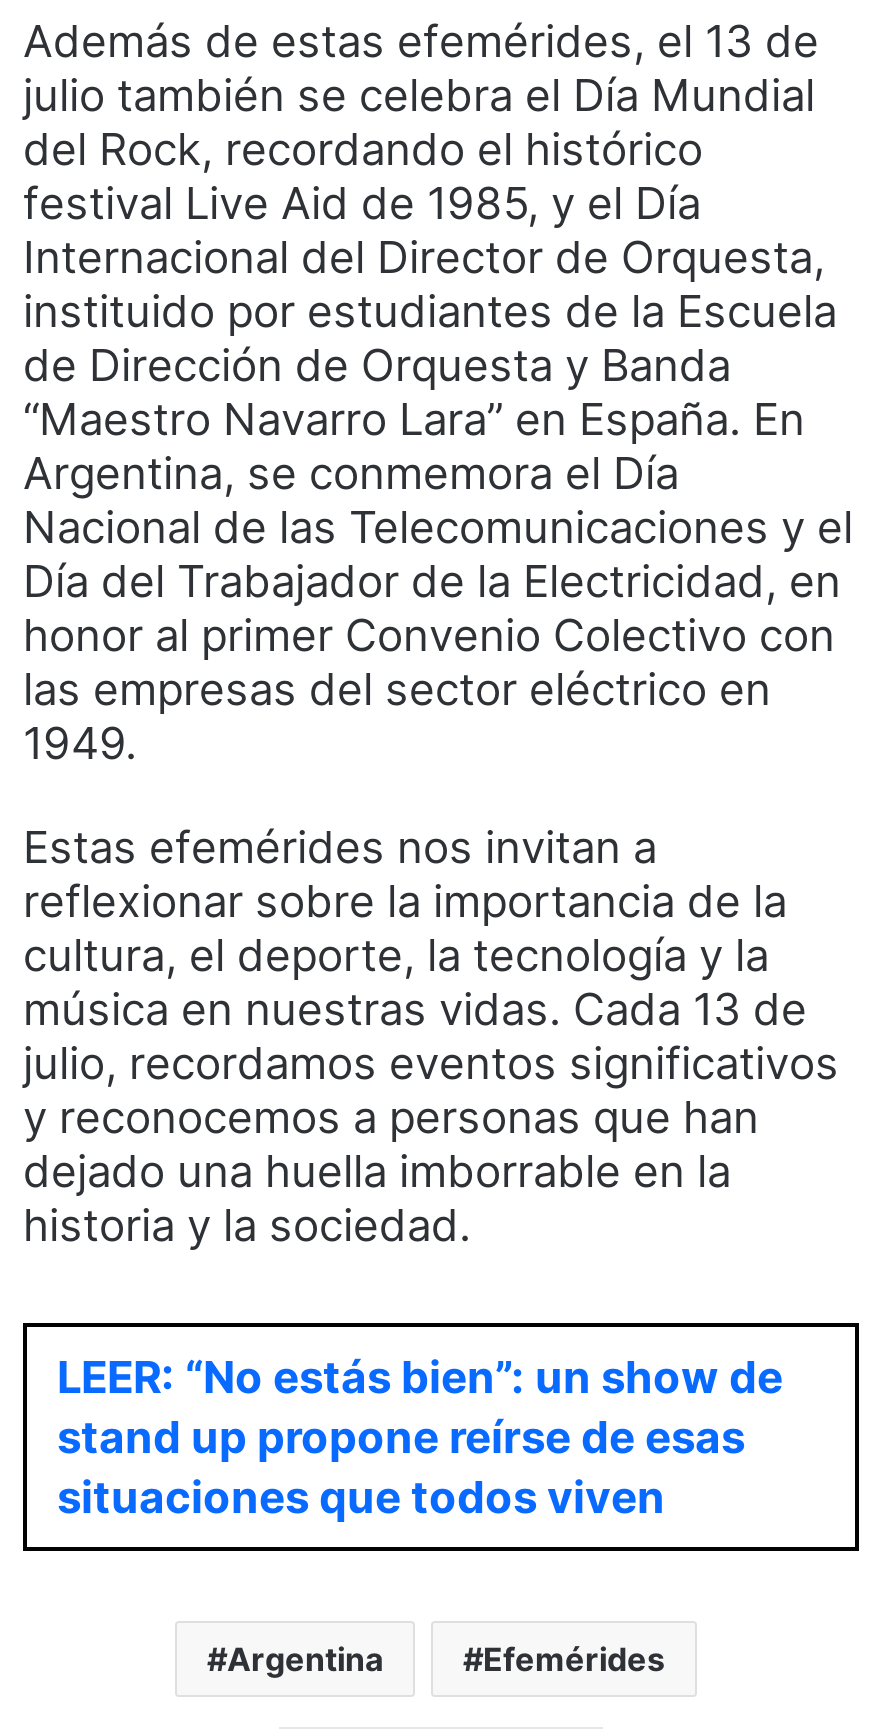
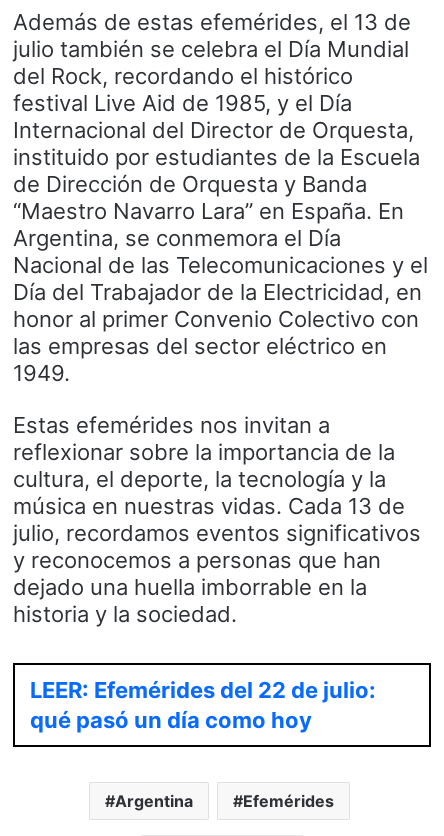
[57,1351,783,1523] LEER: “No estás bien”: un show de | stand up propone reírse de esas | situaciones que todos viven -> [30,677,376,733] LEER: Efemérides del 22 de julio: | qué pasó un día como hoy

